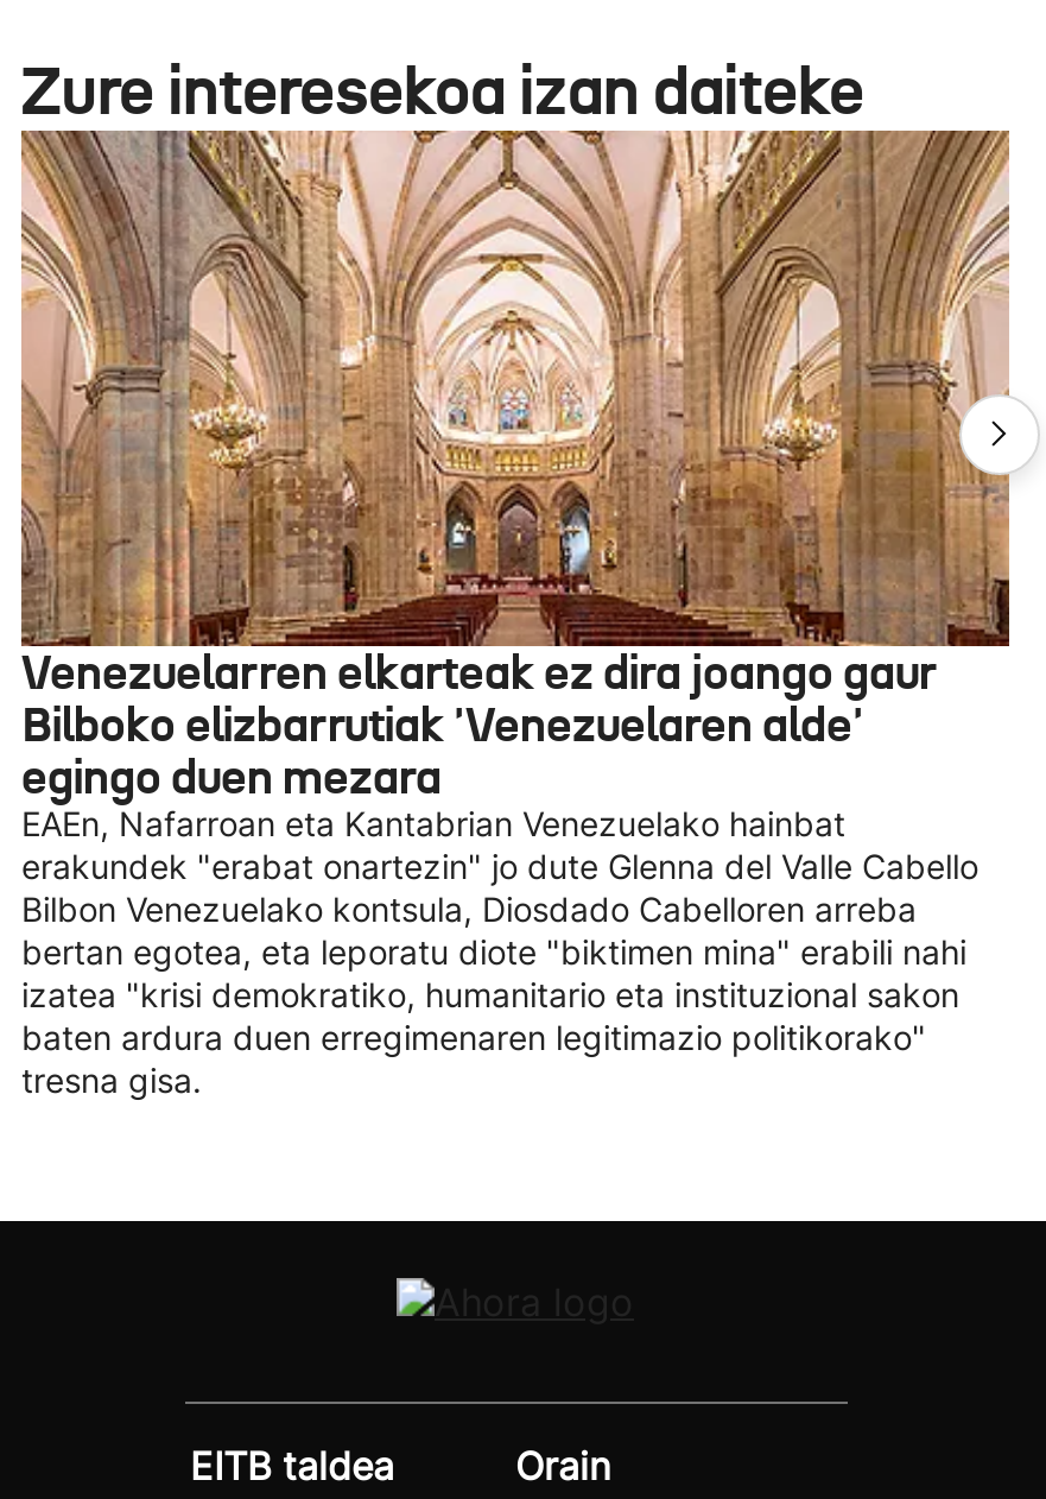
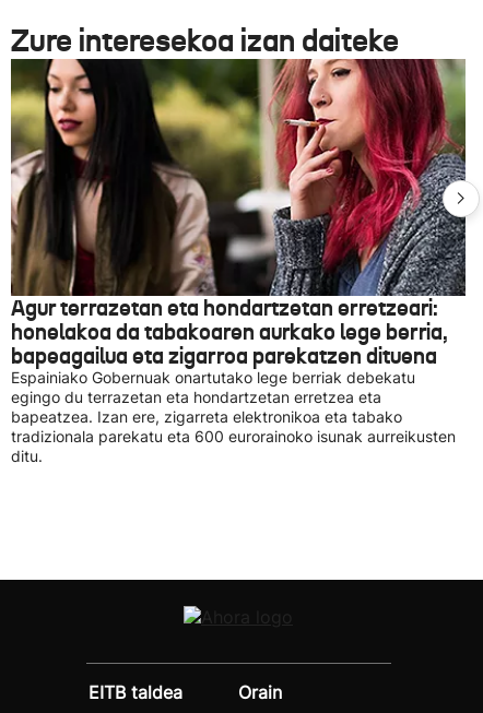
[19,128,1012,1100] [image] | Venezuelarren elkarteak ez dira joango gaur | Bilboko elizbarrutiak 'Venezuelaren alde' | egingo duen mezara | EAEn, Nafarroan eta Kantabrian Venezuelako hainbat | erakundek "erabat onartezin" jo dute Glenna del Valle Cabello | Bilbon Venezuelako kontsula, Diosdado Cabelloren arreba | bertan egotea, eta leporatu diote "biktimen mina" erabili nahi | izatea "krisi demokratiko, humanitario eta instituzional sakon | baten ardura duen erregimenaren legitimazio politikorako" | tresna gisa. -> [10,58,467,465] [image] | Agur terrazetan eta hondartzetan erretzeari: | honelakoa da tabakoaren aurkako lege berria, | bapeagailua eta zigarroa parekatzen dituena | Espainiako Gobernuak onartutako lege berriak debekatu | egingo du terrazetan eta hondartzetan erretzea eta | bapeatzea. Izan ere, zigarreta elektronikoa eta tabako | tradizionala parekatu eta 600 eurorainoko isunak aurreikusten | ditu.

